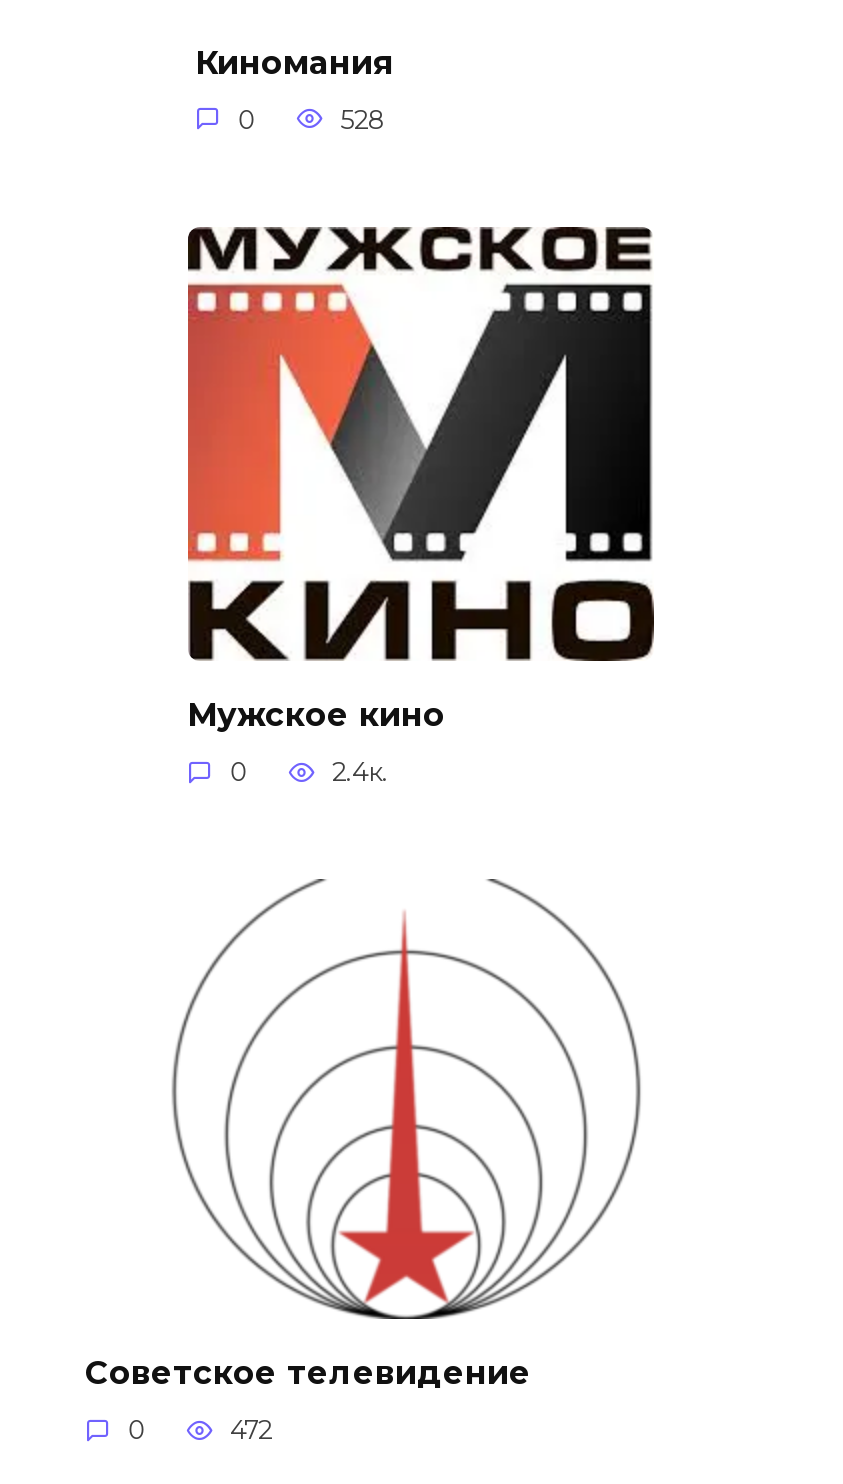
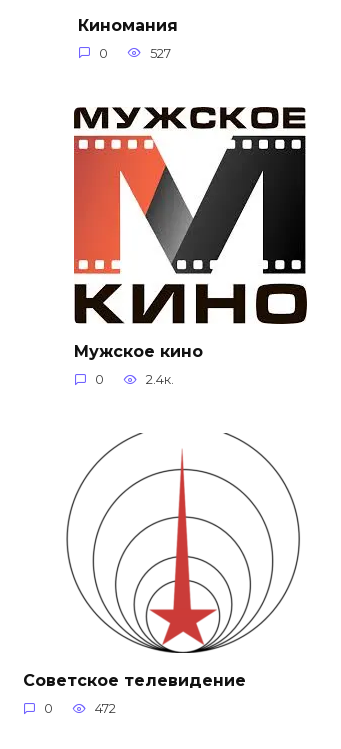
[340,105,386,135] 528 -> [150,46,171,61] 527

